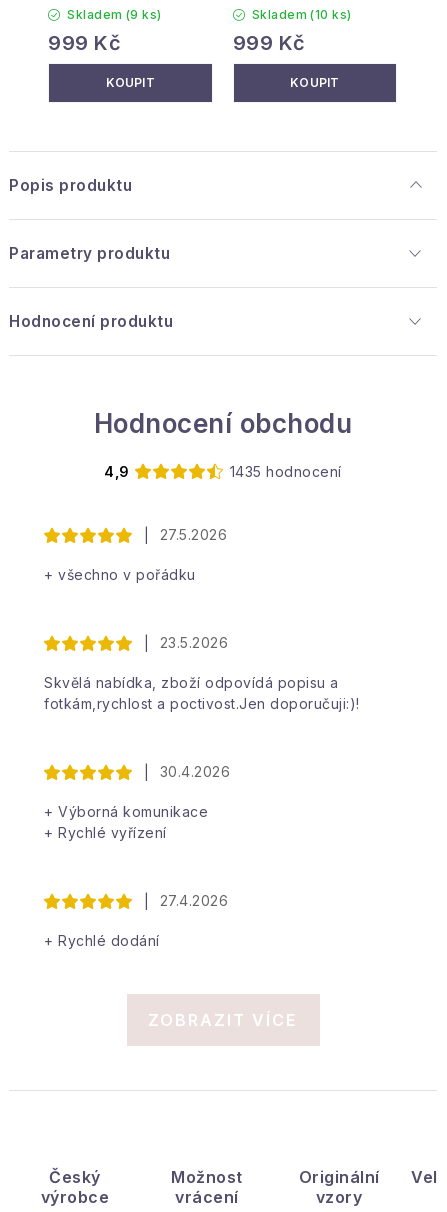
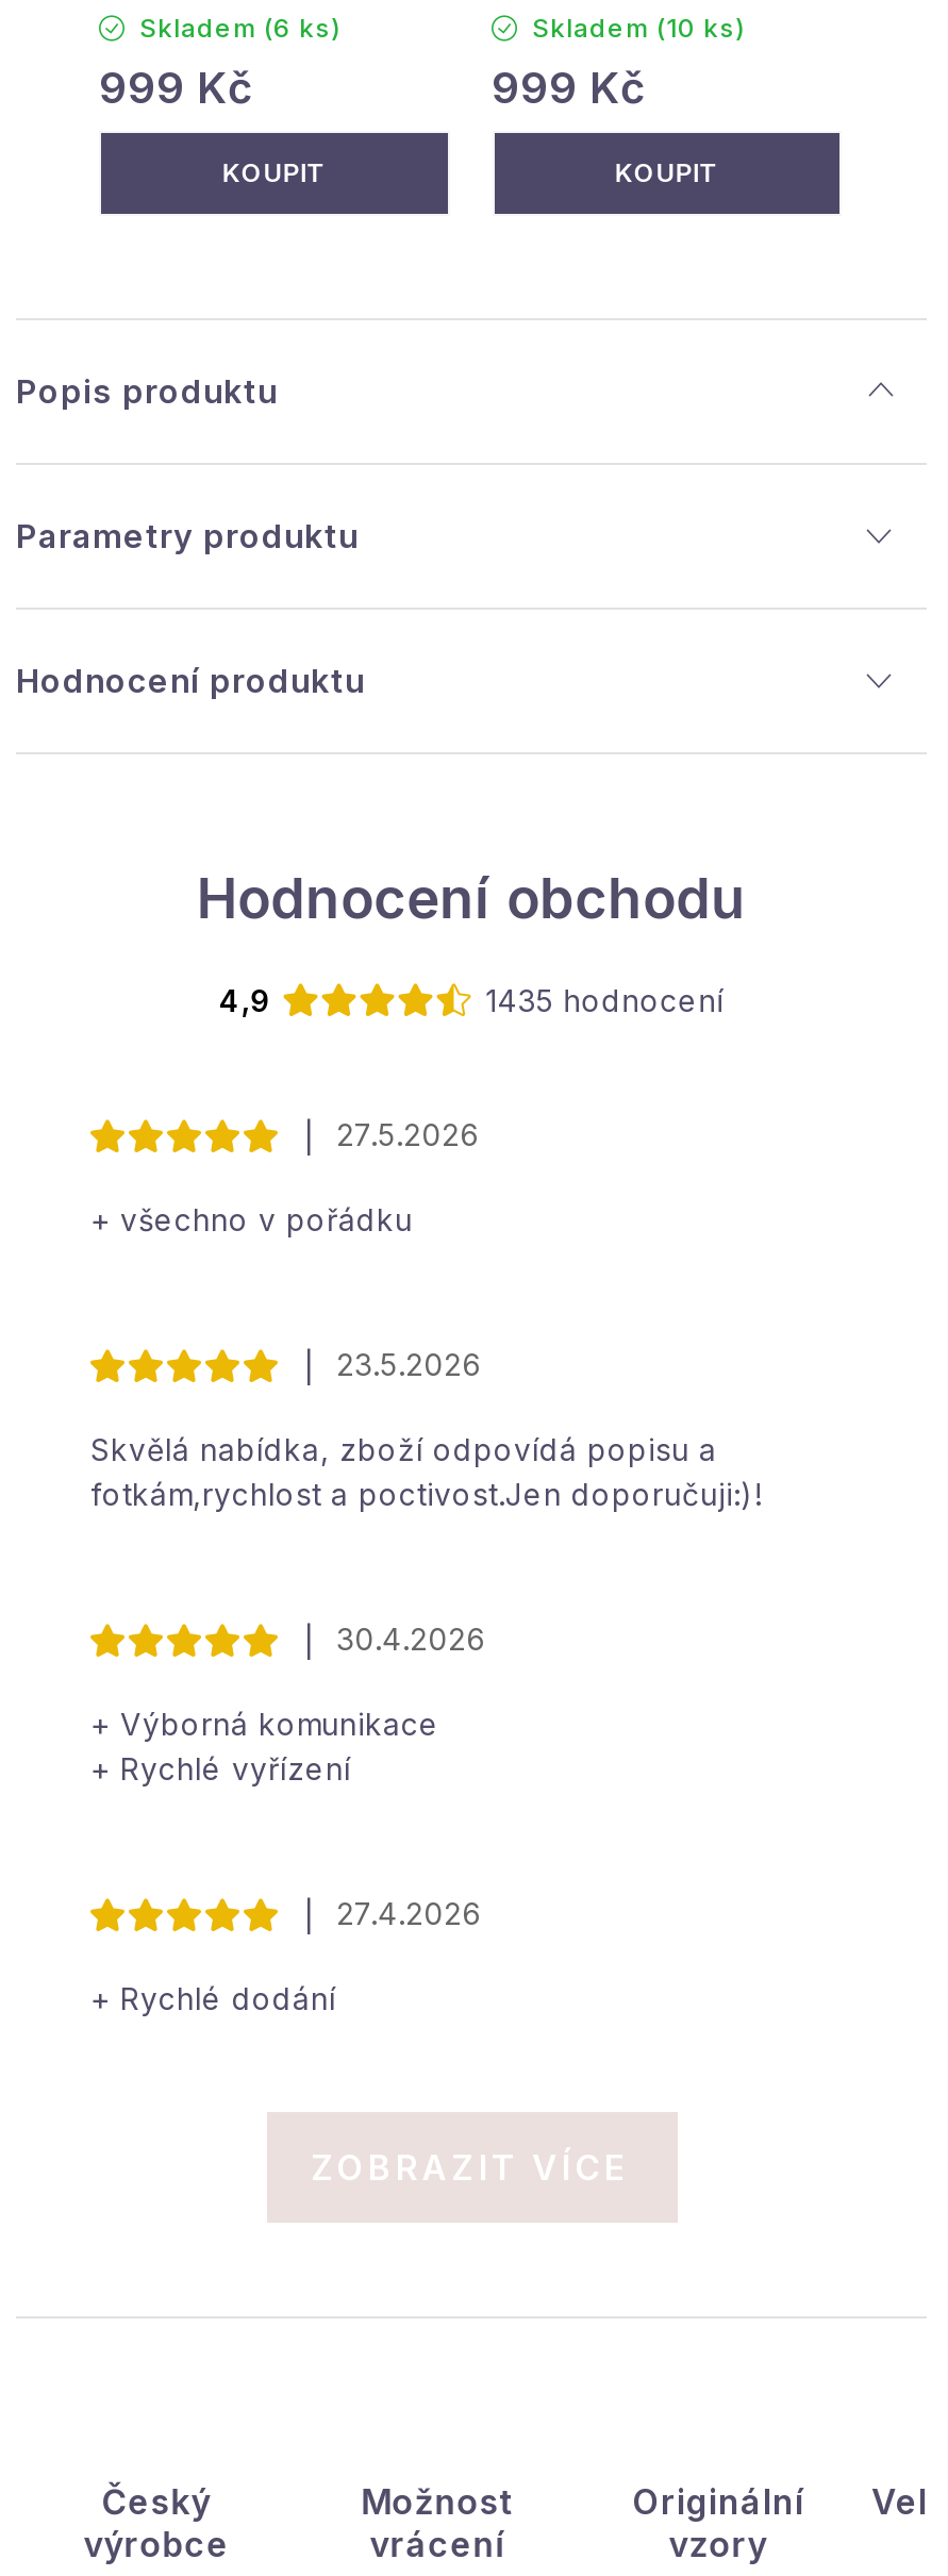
[63,6,161,21] Skladem (9 ks) -> [132,11,340,43] Skladem (6 ks)

